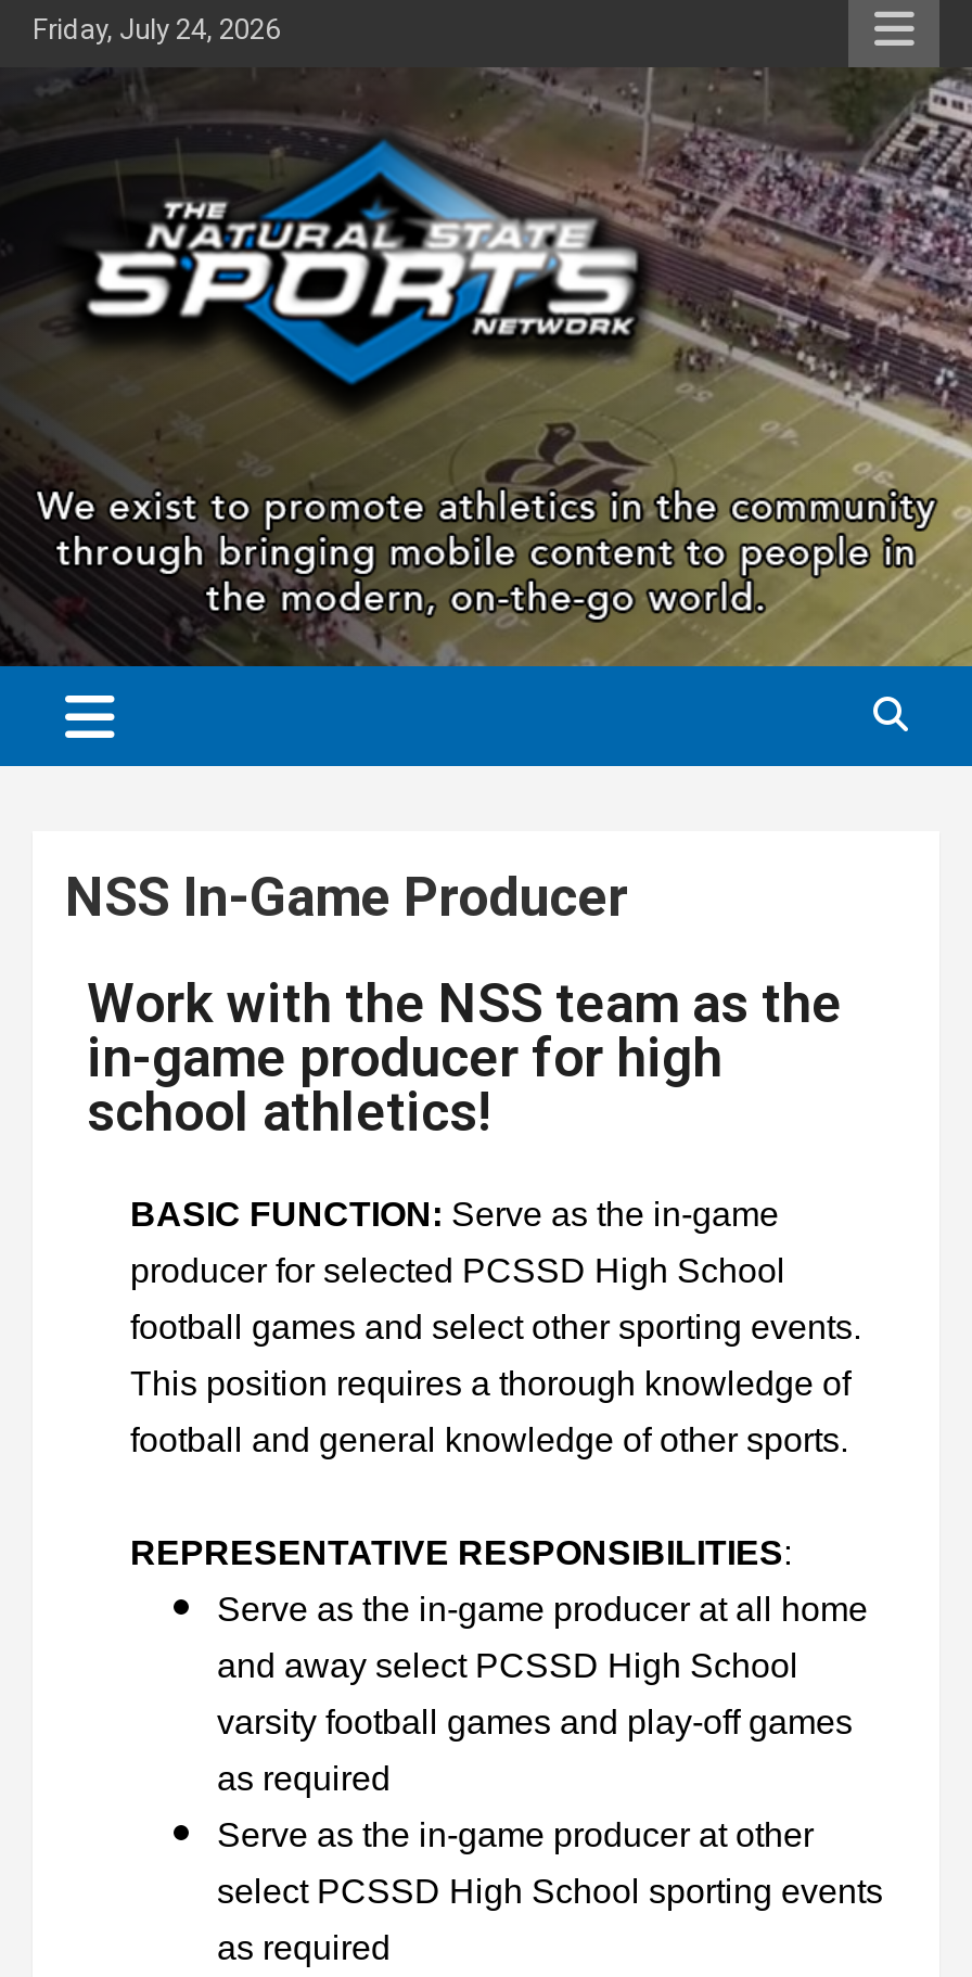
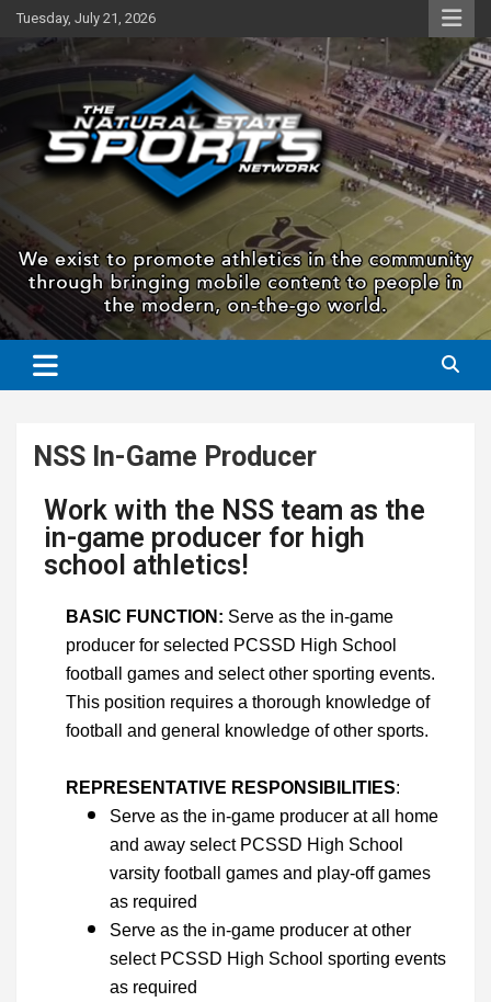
[33,13,280,46] Friday, July 24, 2026 -> [16,10,156,26] Tuesday, July 21, 2026

